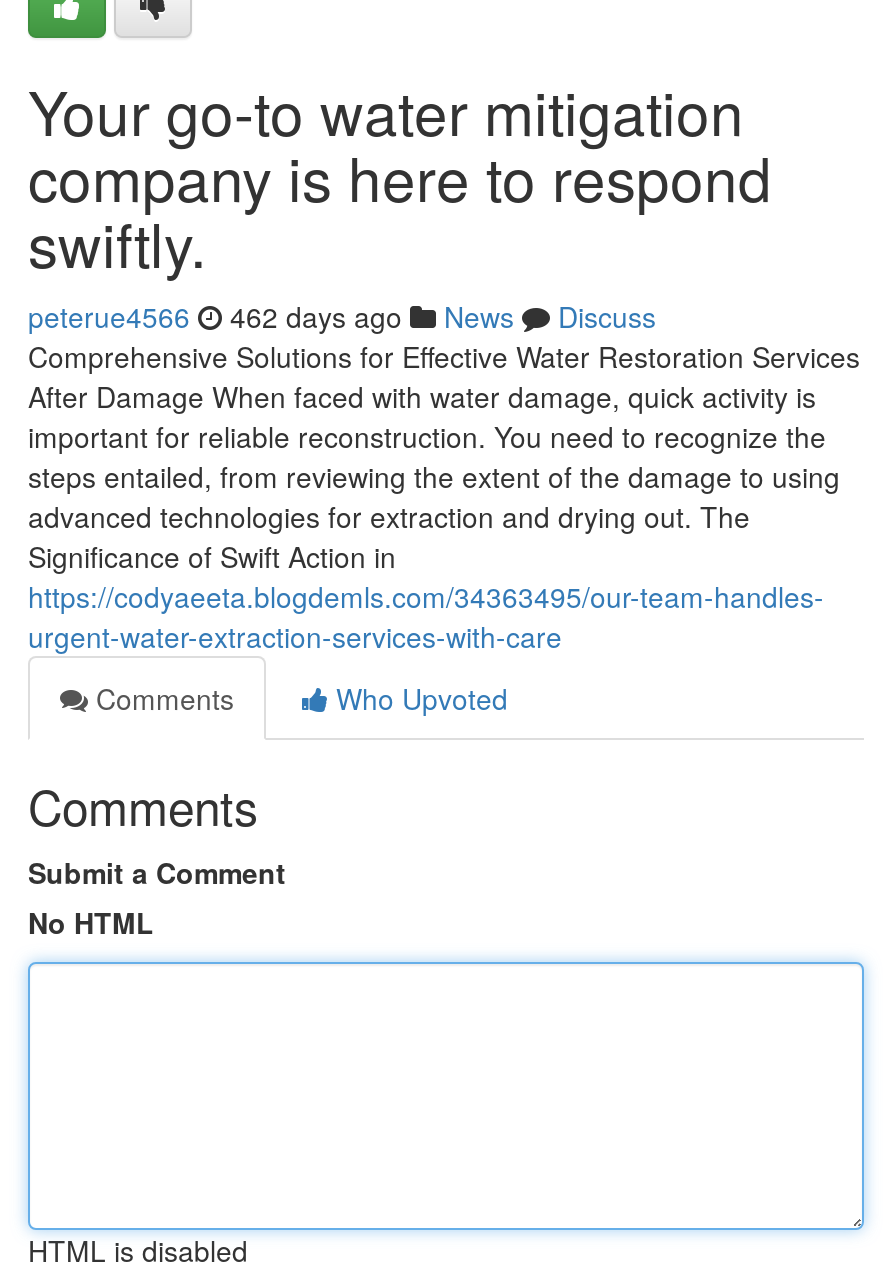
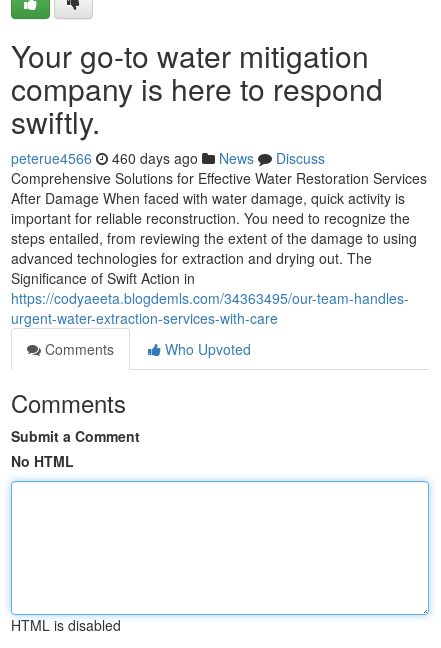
[28,296,656,336] peterue4566 462 days ago News Discuss -> [11,148,325,168] peterue4566 460 days ago News Discuss

